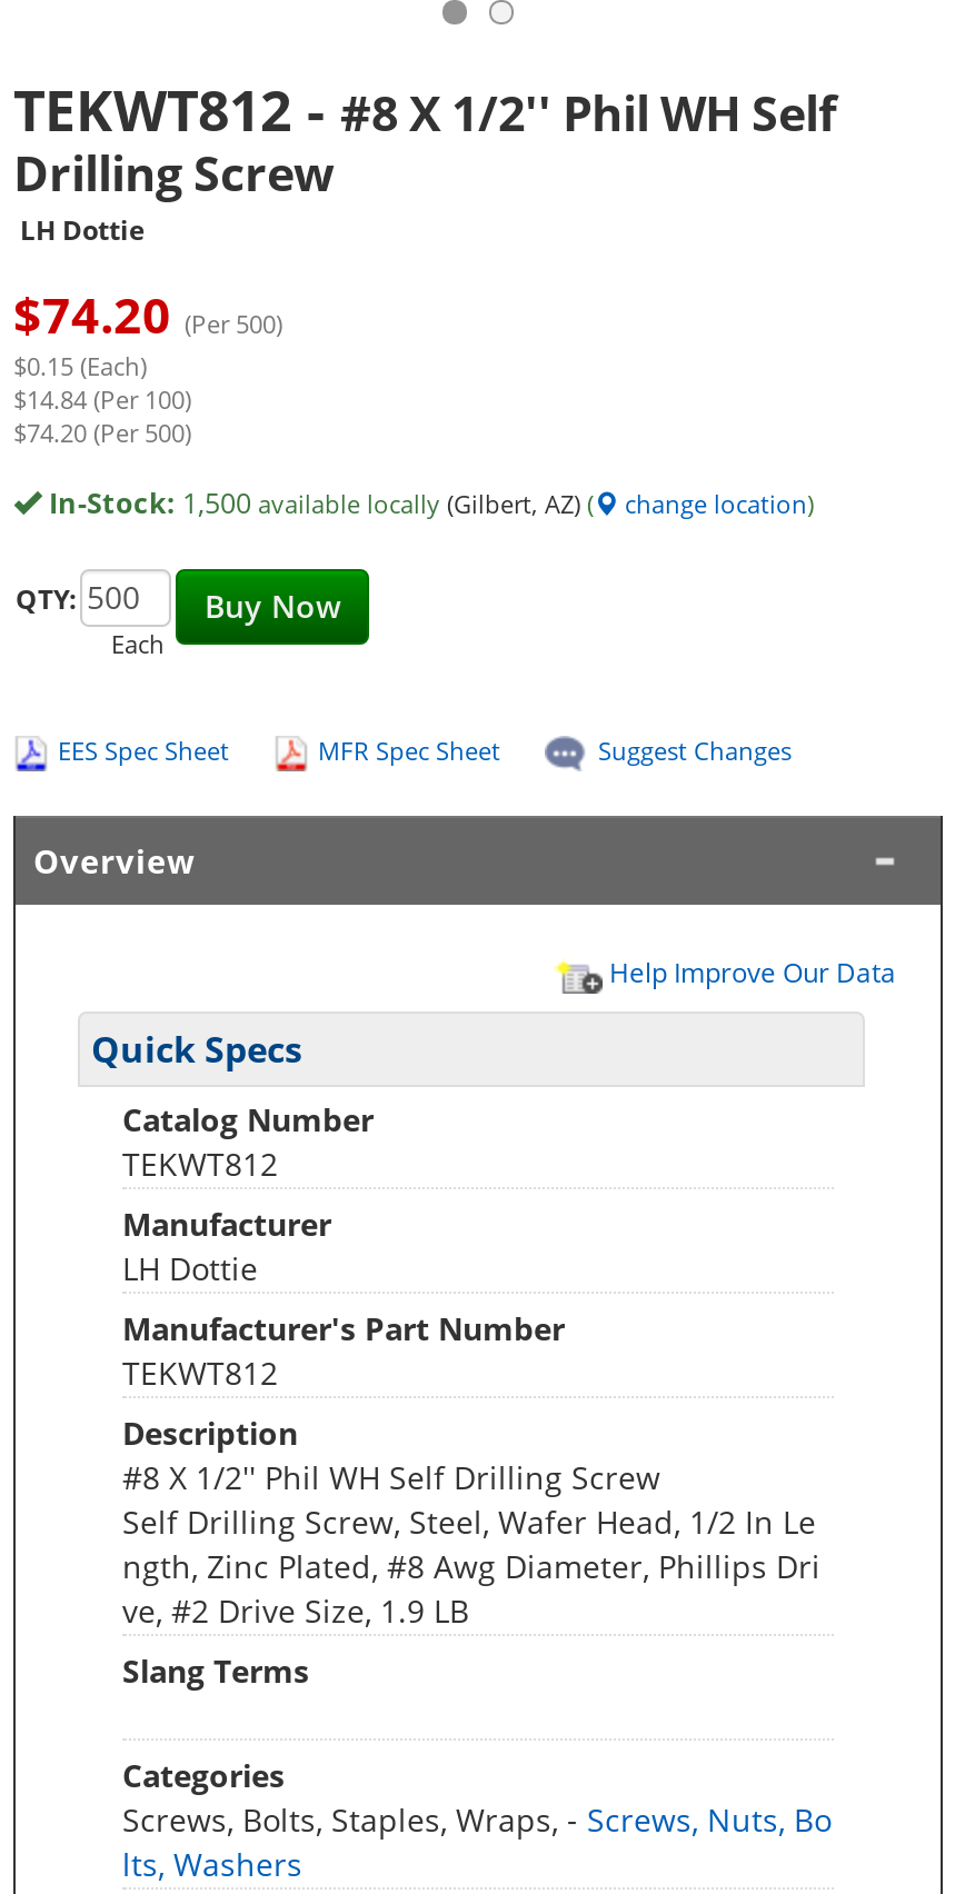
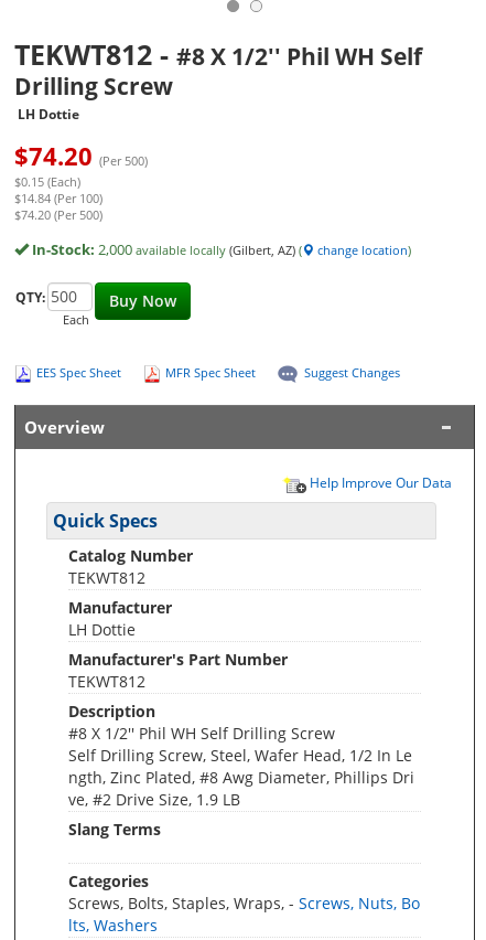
[49,483,594,523] In-Stock: 1,500 available locally (Gilbert, AZ) ( -> [32,240,302,260] In-Stock: 2,000 available locally (Gilbert, AZ) (

